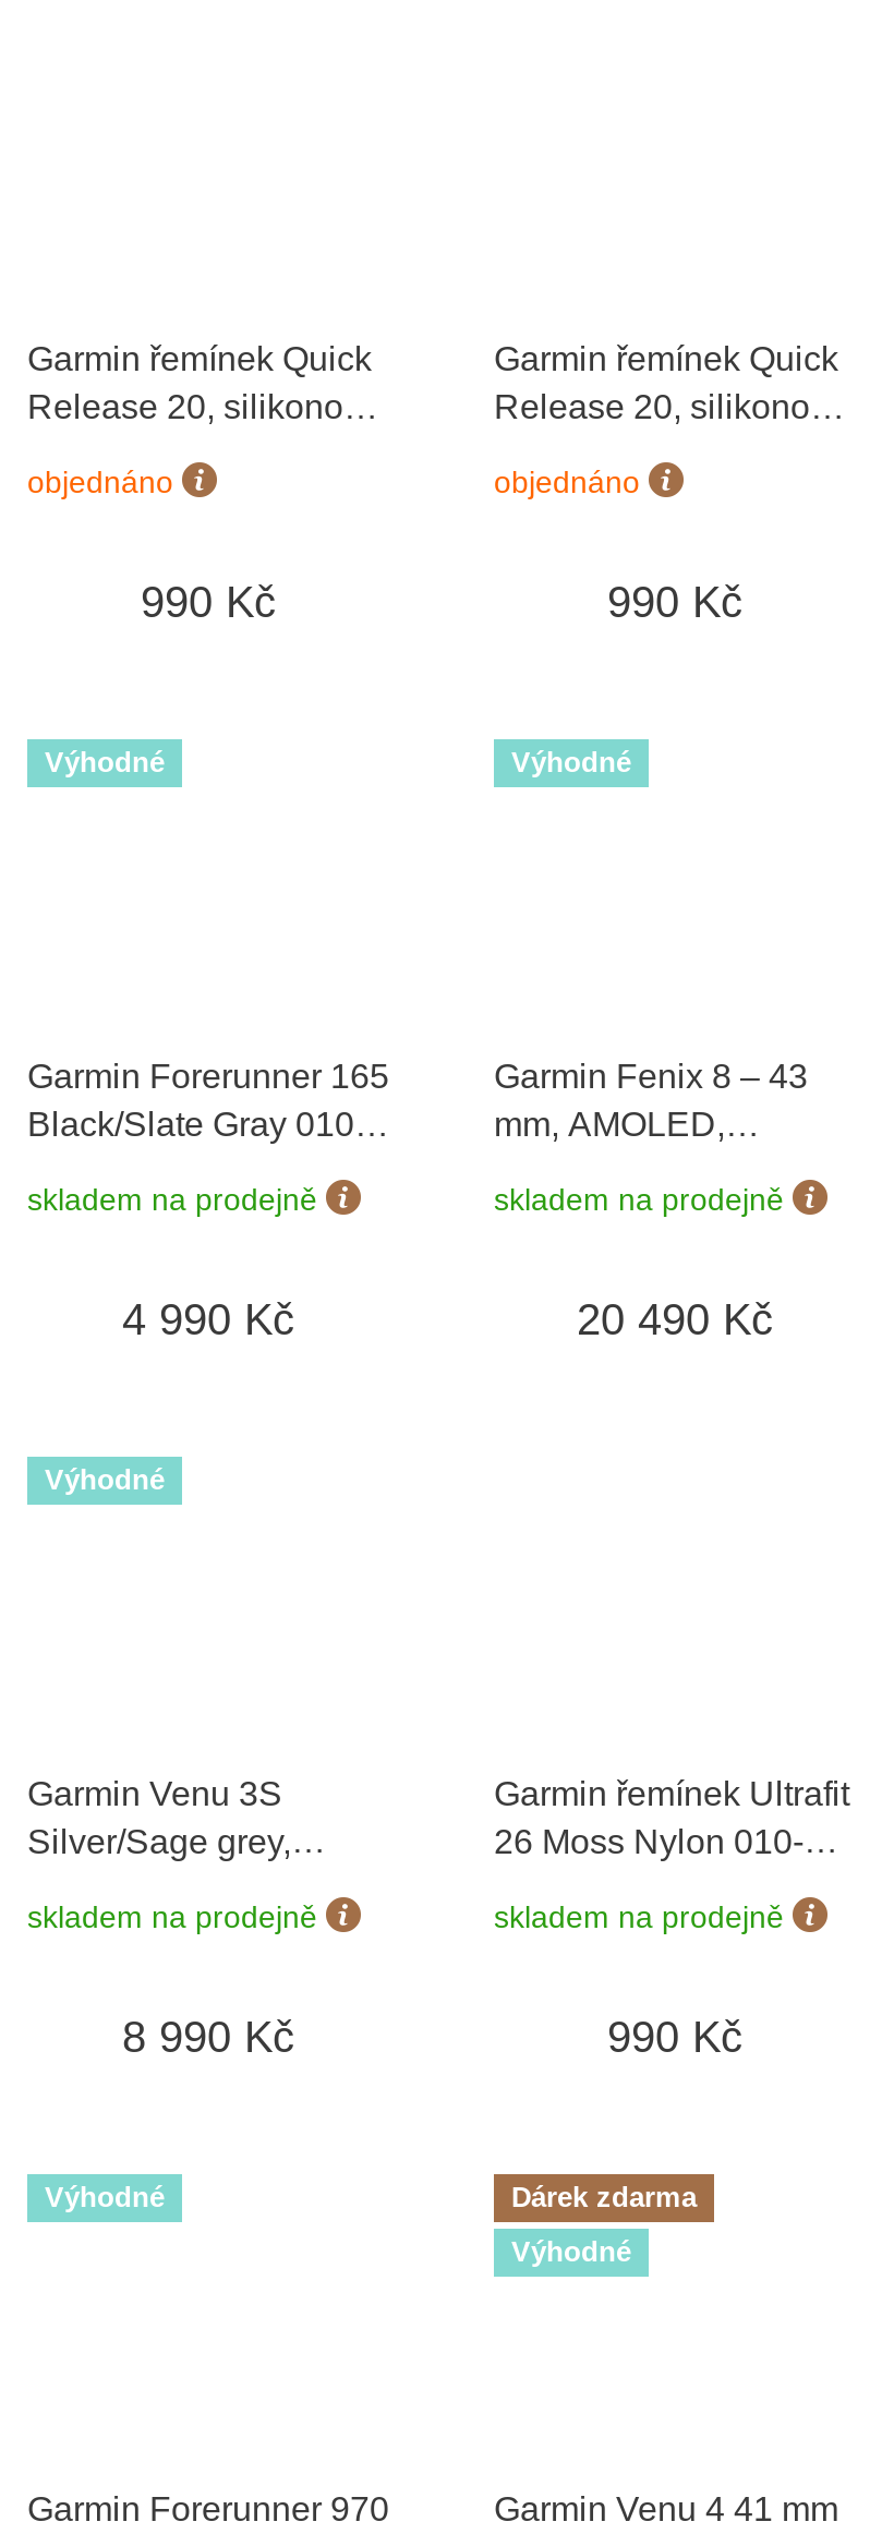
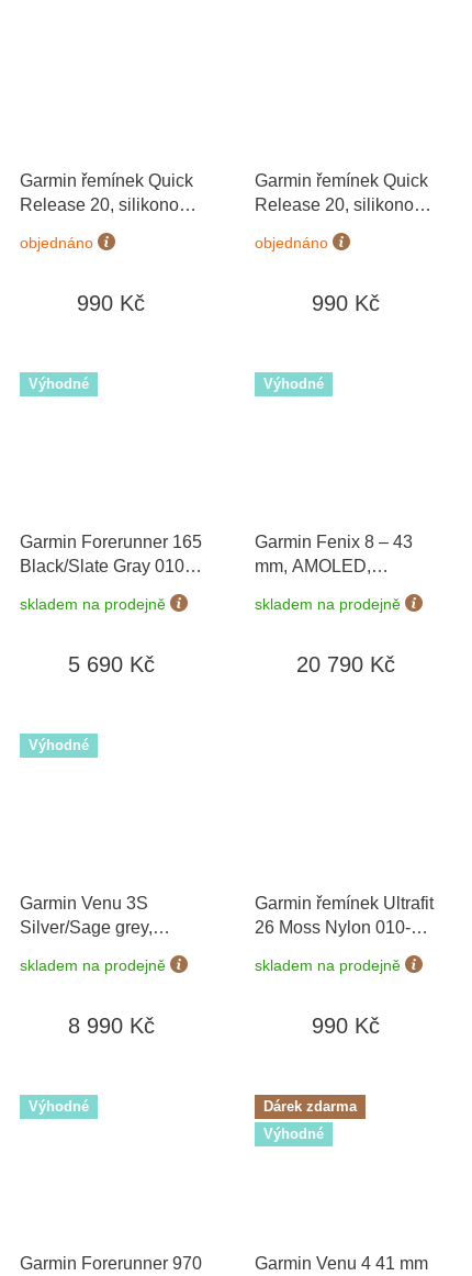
[122,1295,294,1343] 4 990 Kč -> [68,652,154,676] 5 690 Kč
[577,1295,773,1343] 20 490 Kč -> [296,652,395,676] 20 790 Kč

